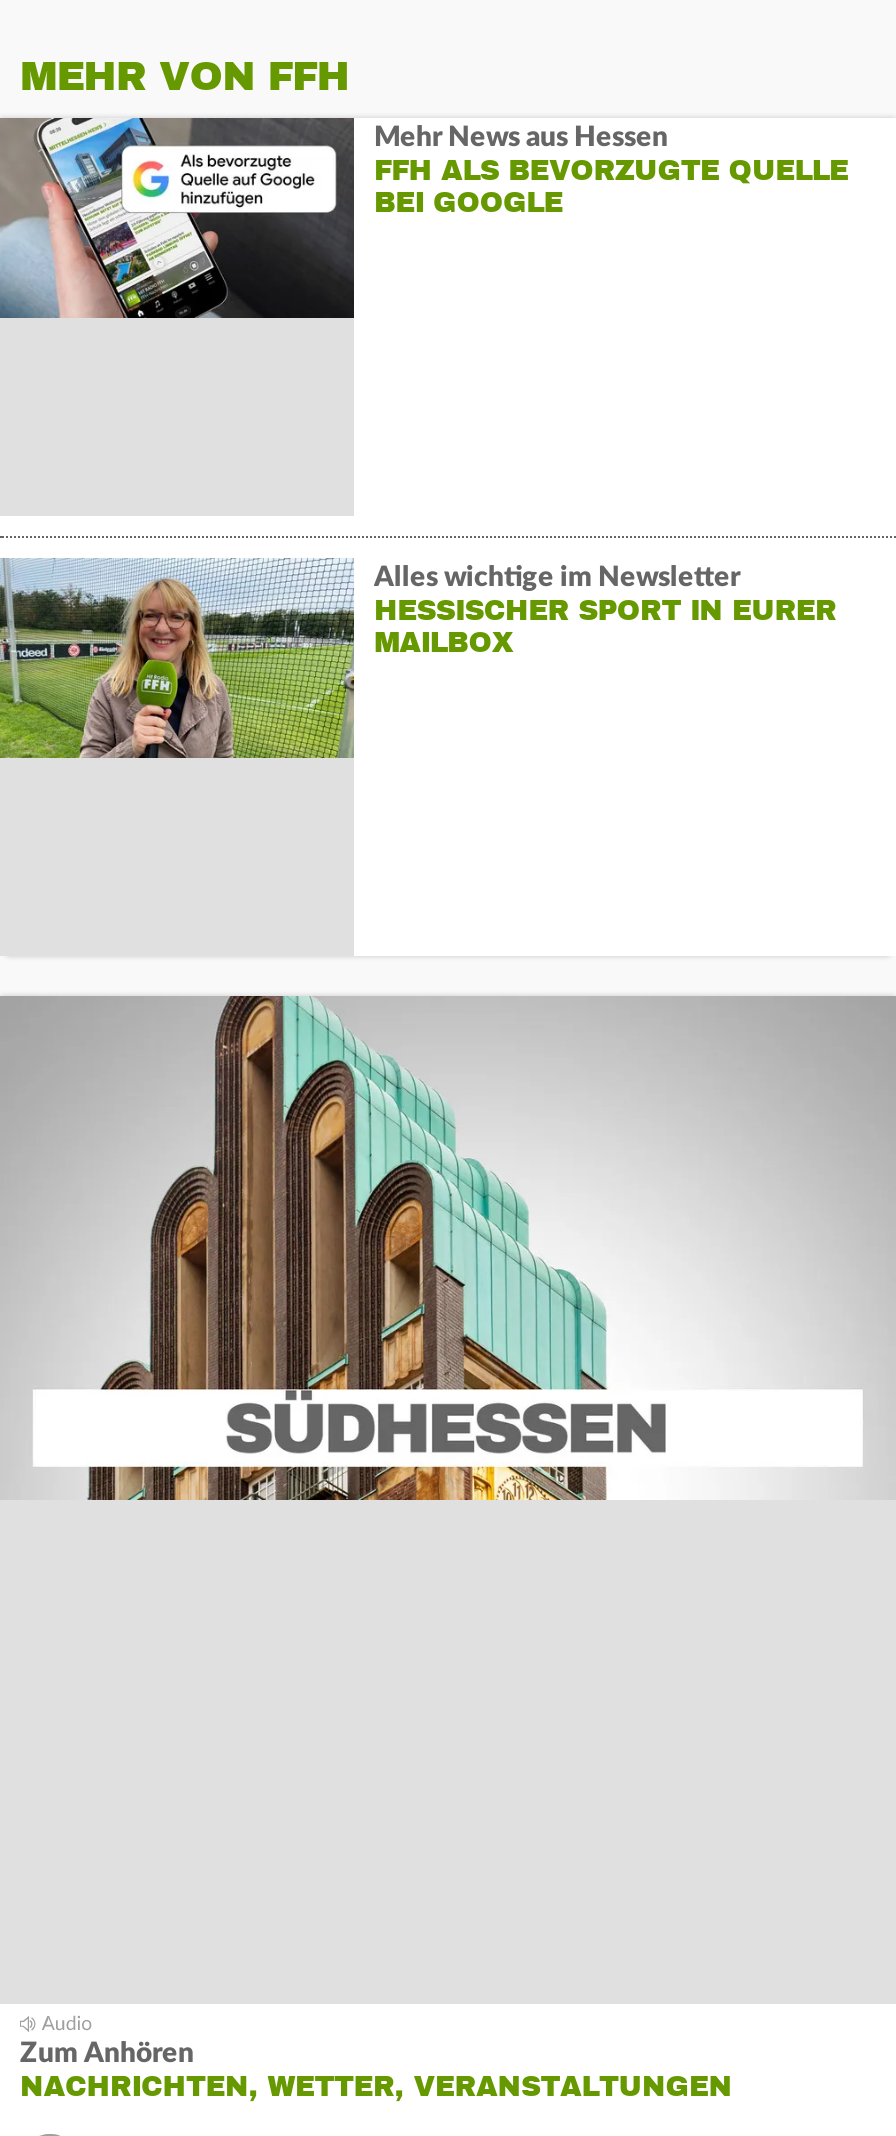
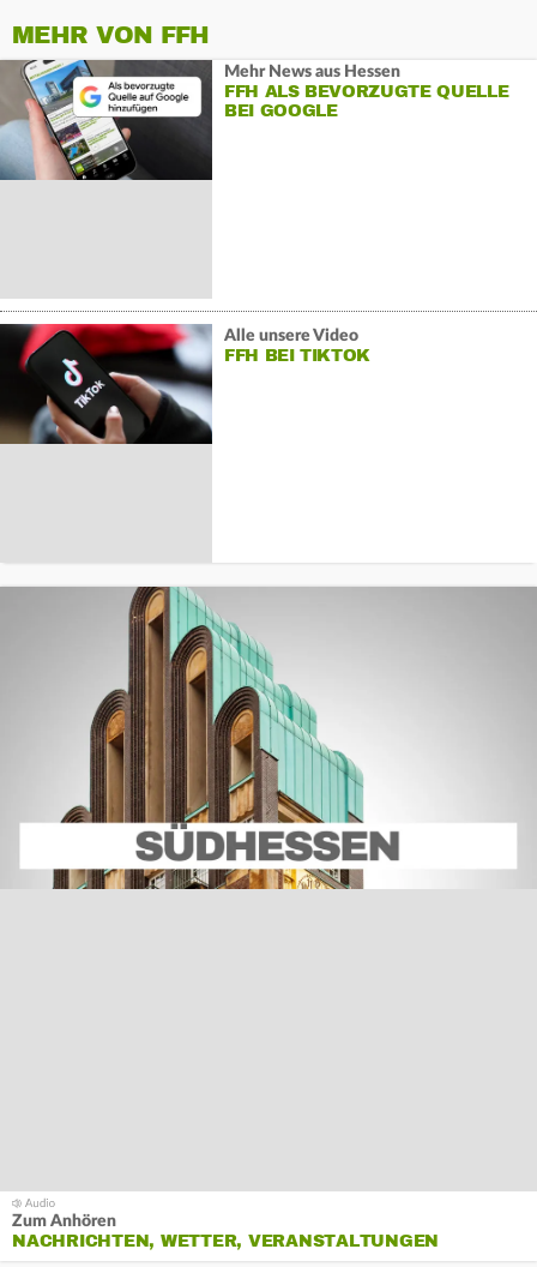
[6,558,836,760] [image] | Alles wichtige im Newsletter | HESSISCHER SPORT IN EURER | MAILBOX -> [4,323,371,445] [image] | Alle unsere Video | FFH BEI TIKTOK

